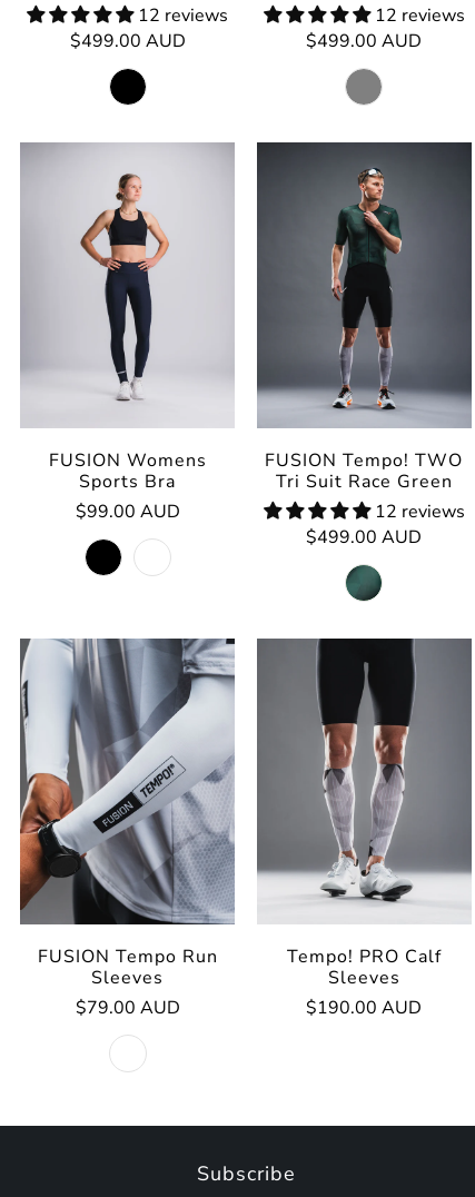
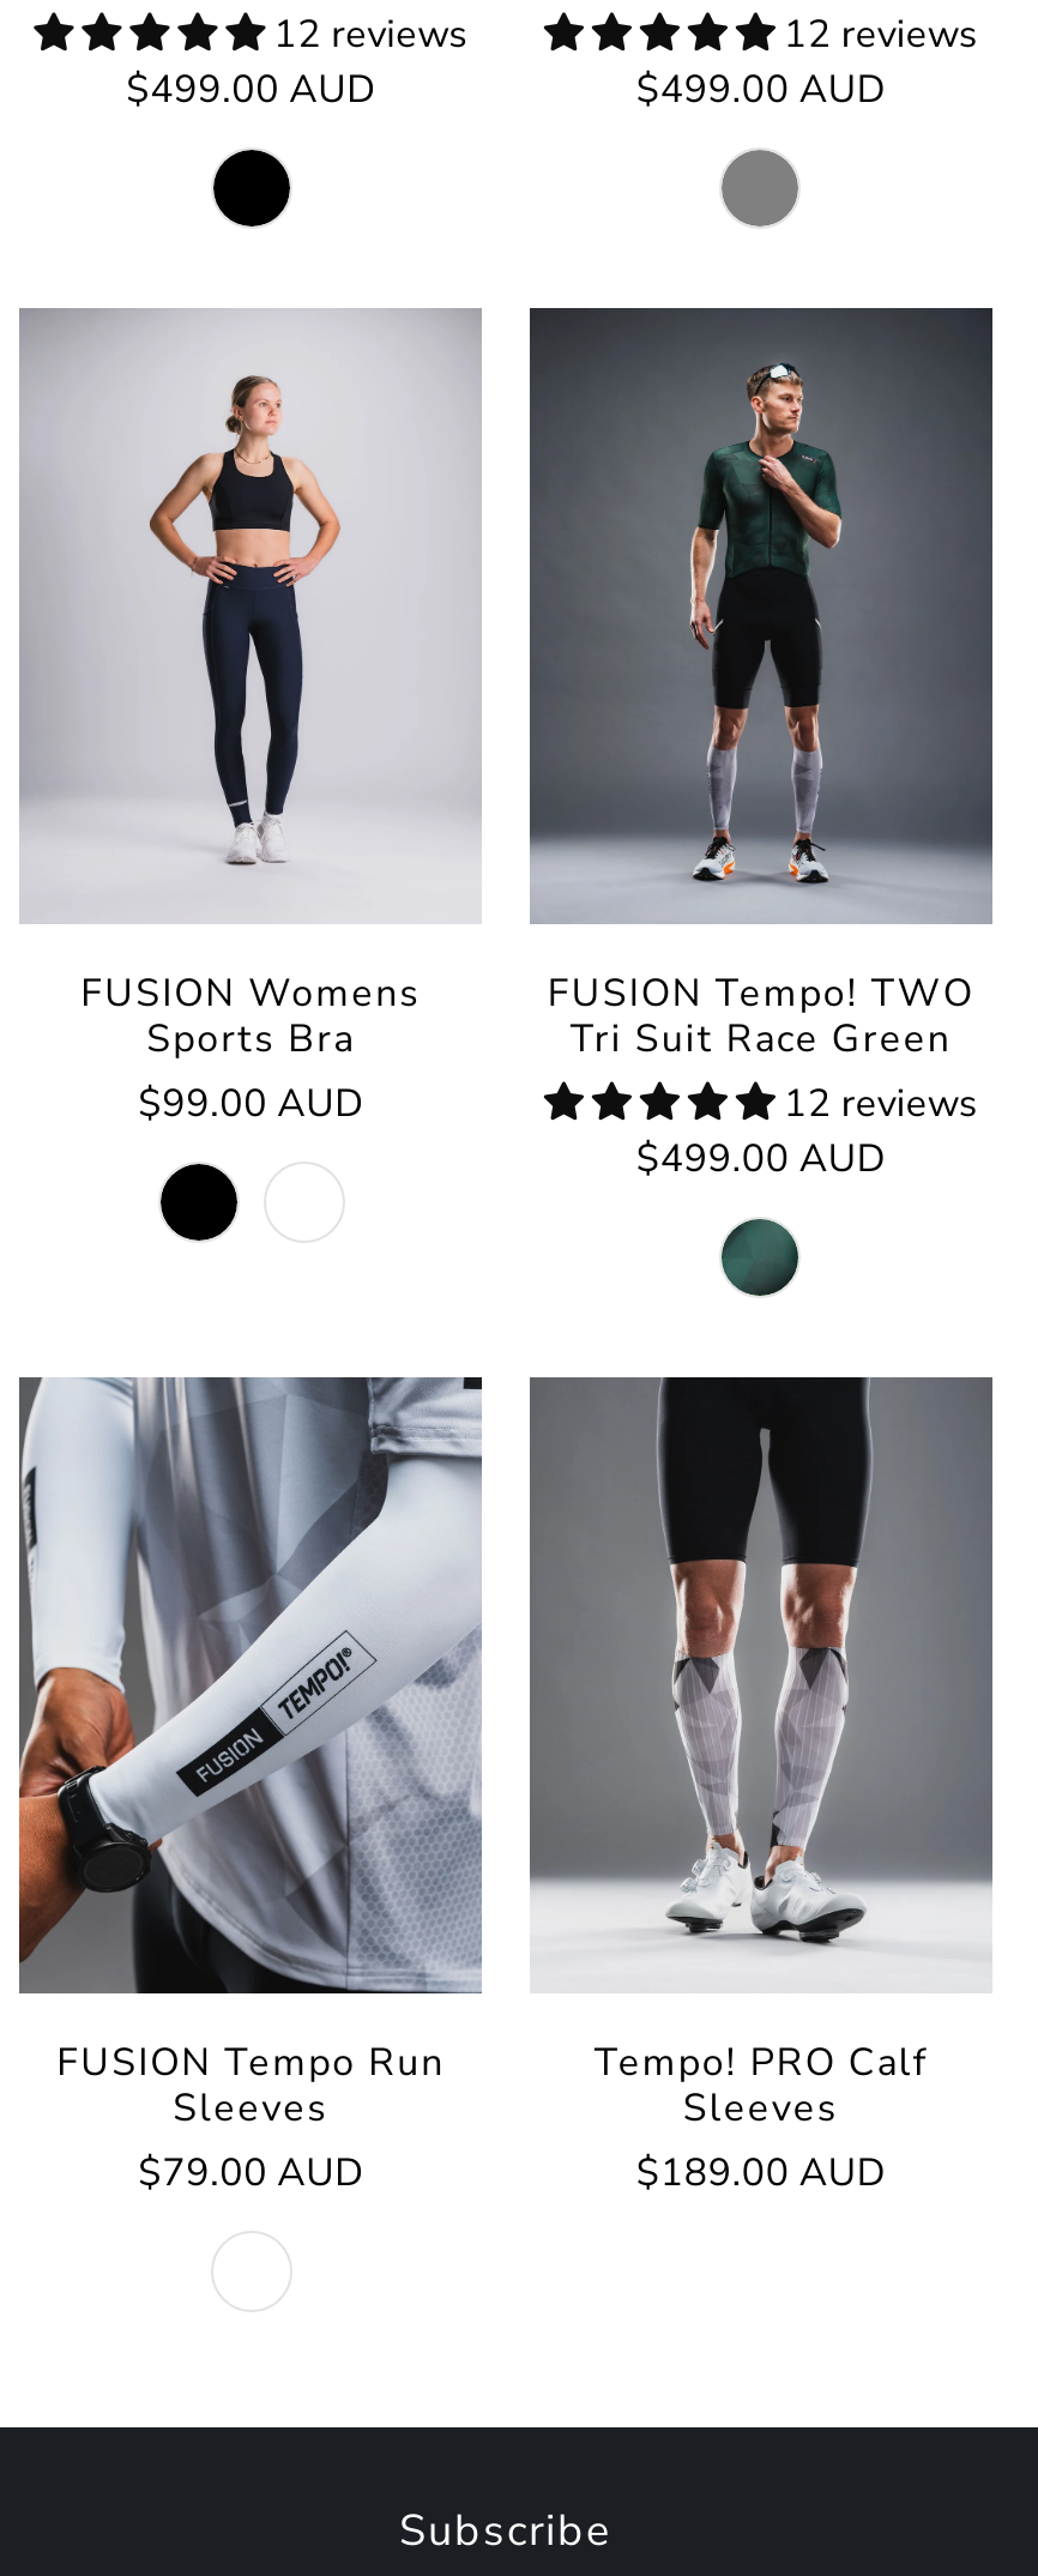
[306,996,422,1021] $190.00 AUD -> [636,2146,886,2199] $189.00 AUD

